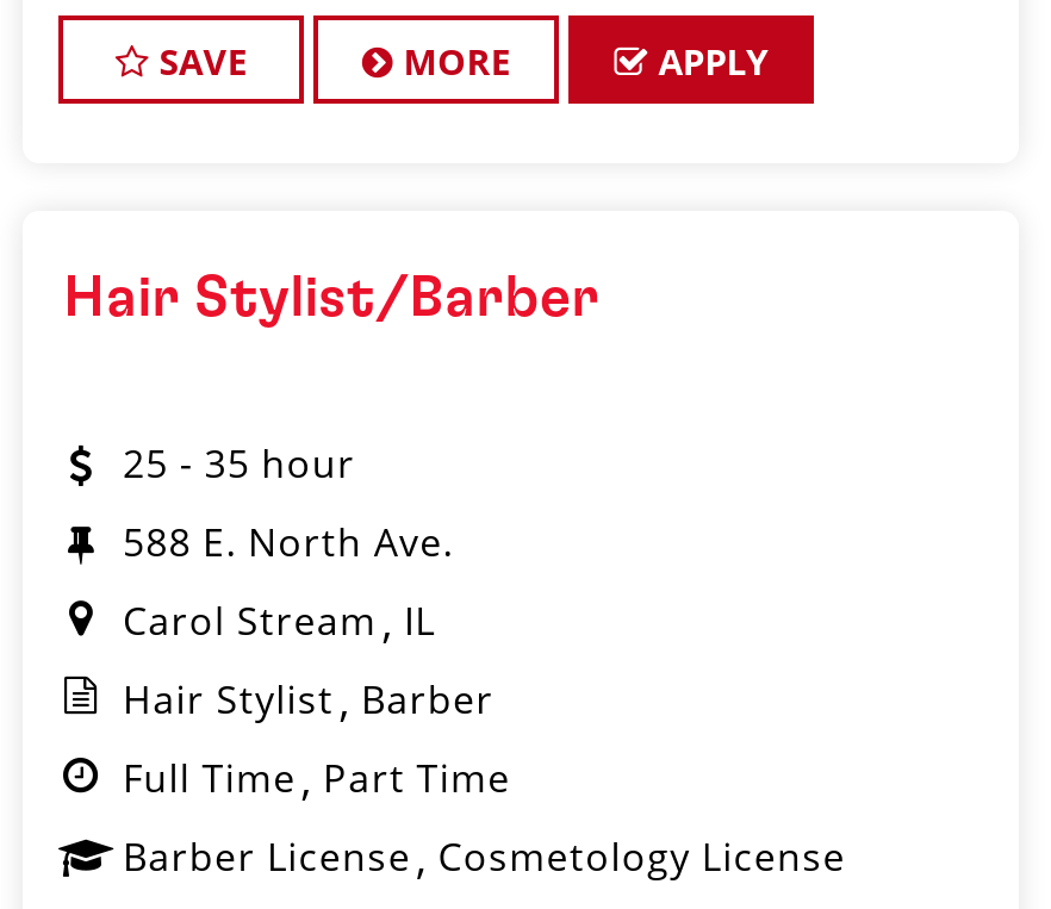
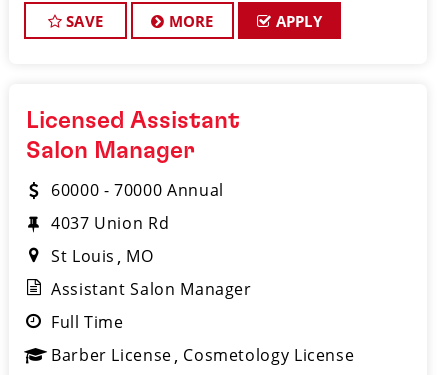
[63,270,599,328] Hair Stylist/Barber -> [26,109,240,163] Licensed Assistant | Salon Manager
[123,437,356,490] 25 - 35 hour -> [51,179,224,201] 60000 - 70000 Annual
[123,516,454,568] 588 E. North Ave. -> [51,212,169,234] 4037 Union Rd
[123,594,435,647] Carol Stream IL -> [51,245,154,267] St Louis MO
[123,673,494,726] Hair Stylist Barber -> [51,278,252,300] Assistant Salon Manager
[123,752,511,804] Full Time Part Time -> [51,311,124,333] Full Time

